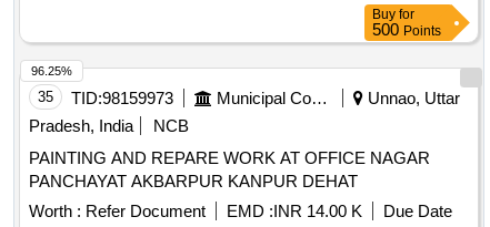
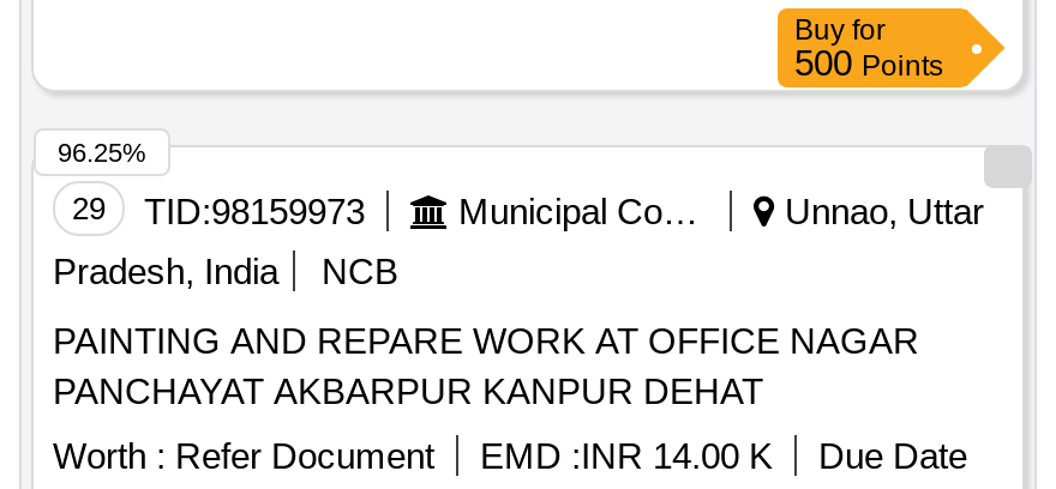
[38,89,173,108] 35 TID:98159973 -> [72,191,365,232] 29 TID:98159973

